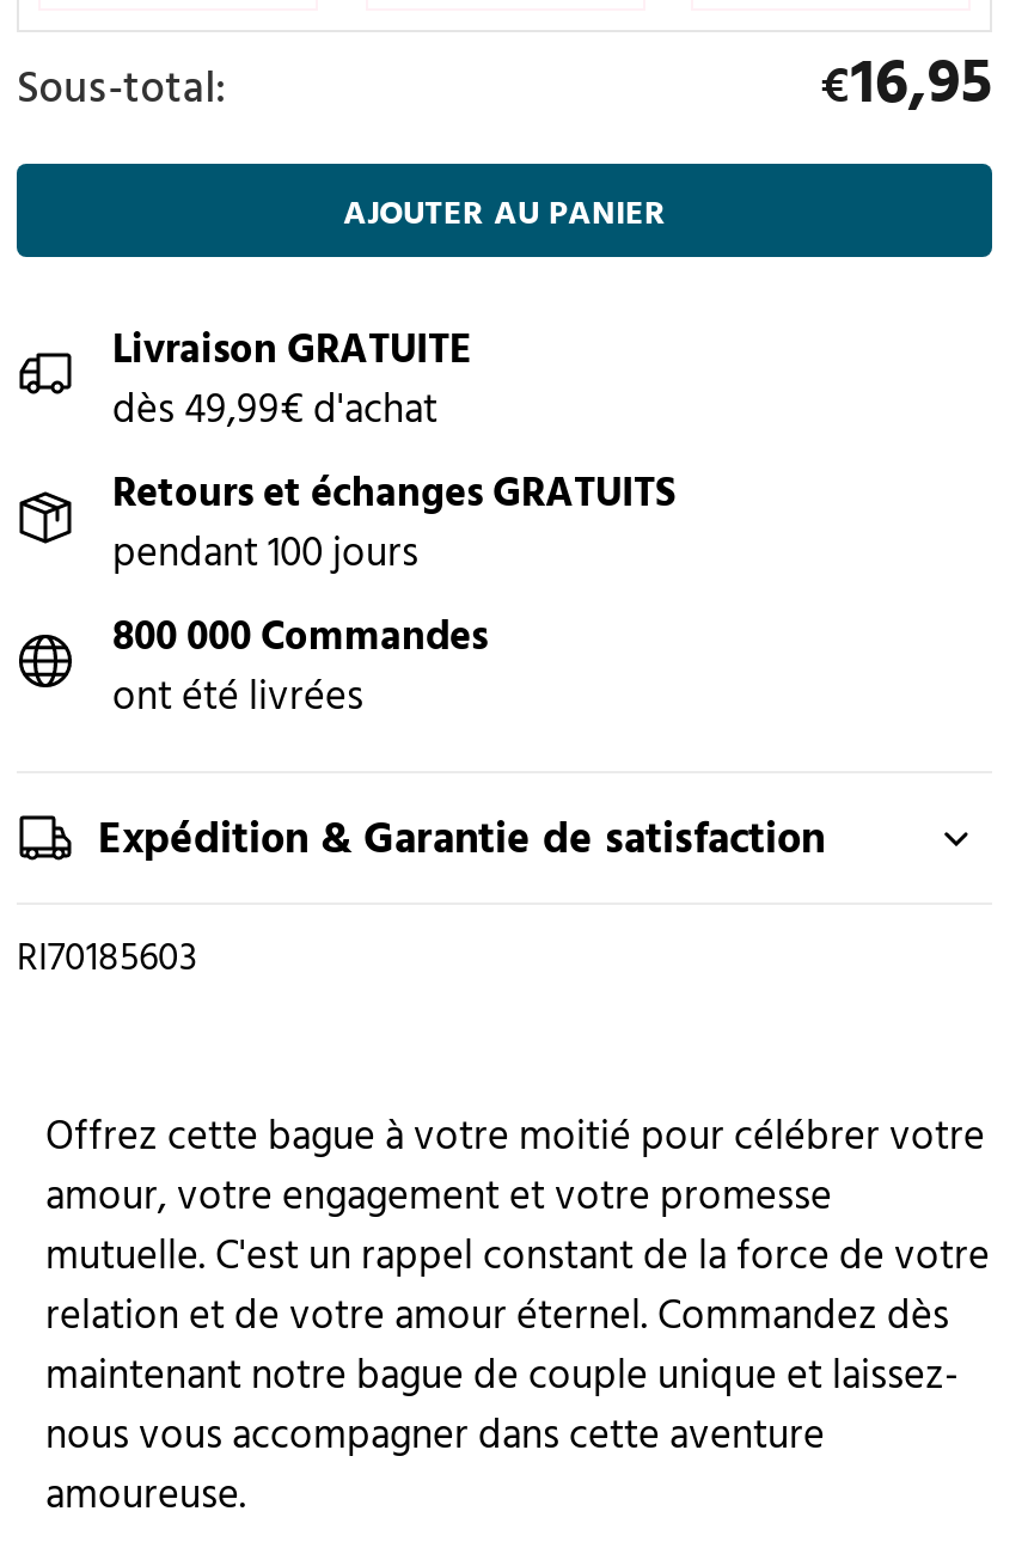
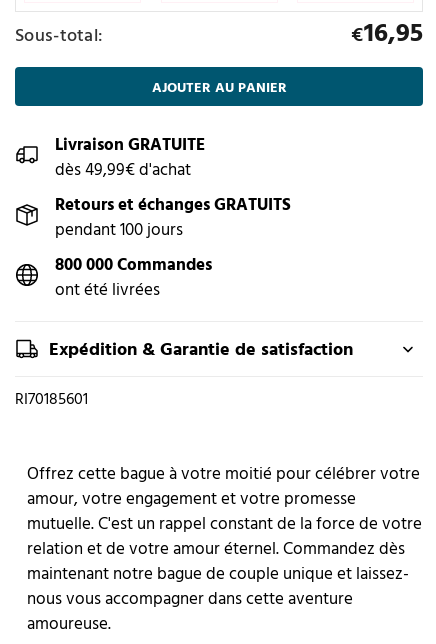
[17,926,196,983] RI70185603 -> [15,386,88,410] RI70185601

